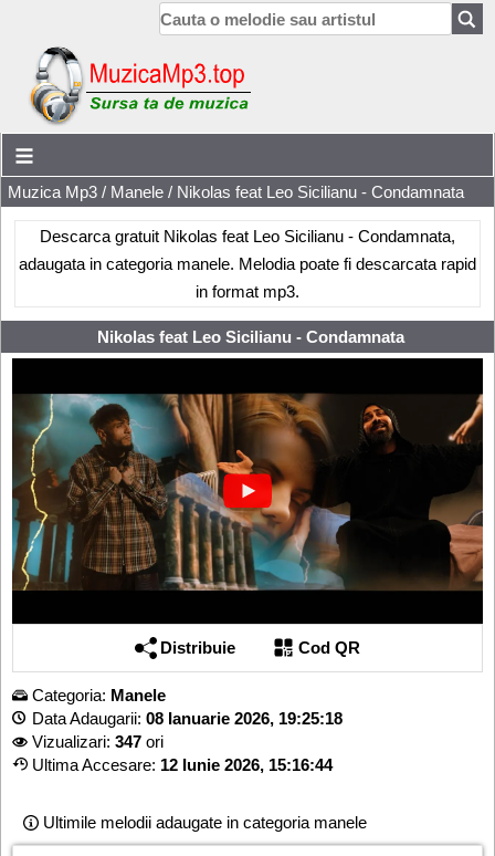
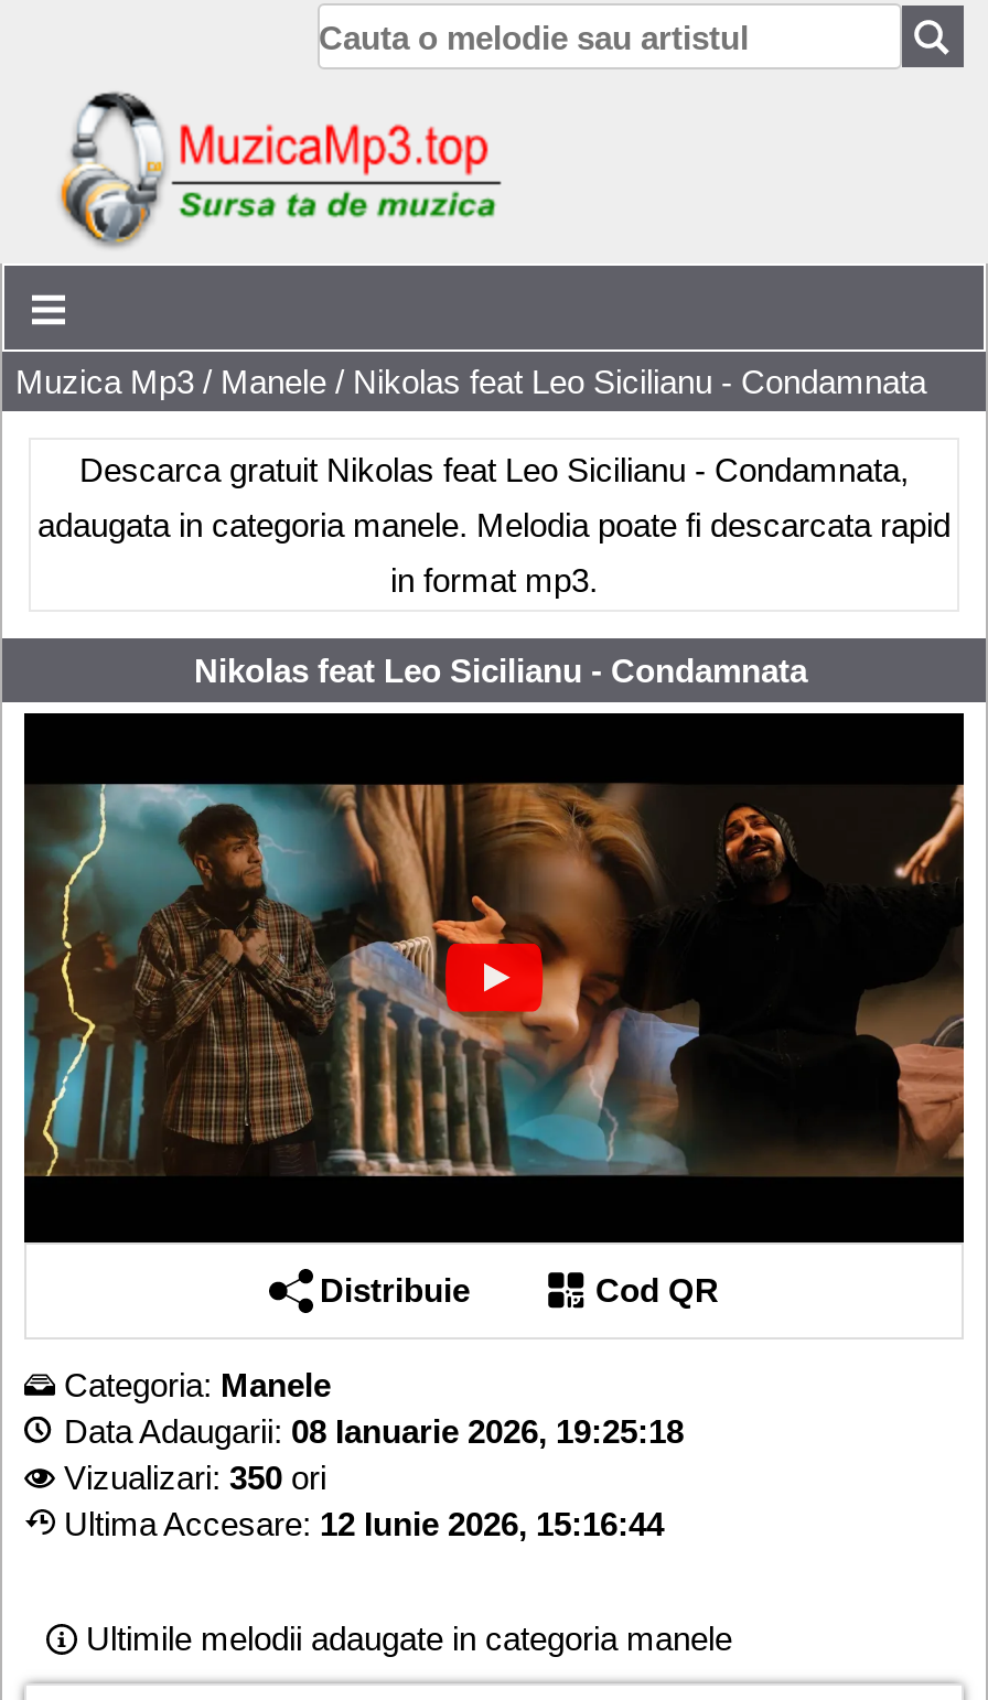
[28,732,164,751] Vizualizari: 347 ori -> [55,1458,326,1495] Vizualizari: 350 ori

